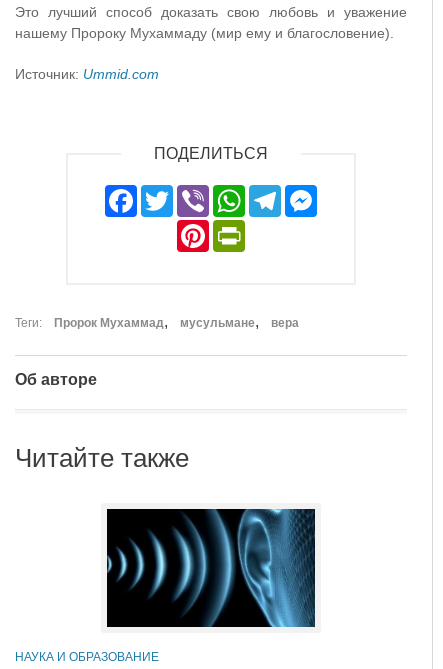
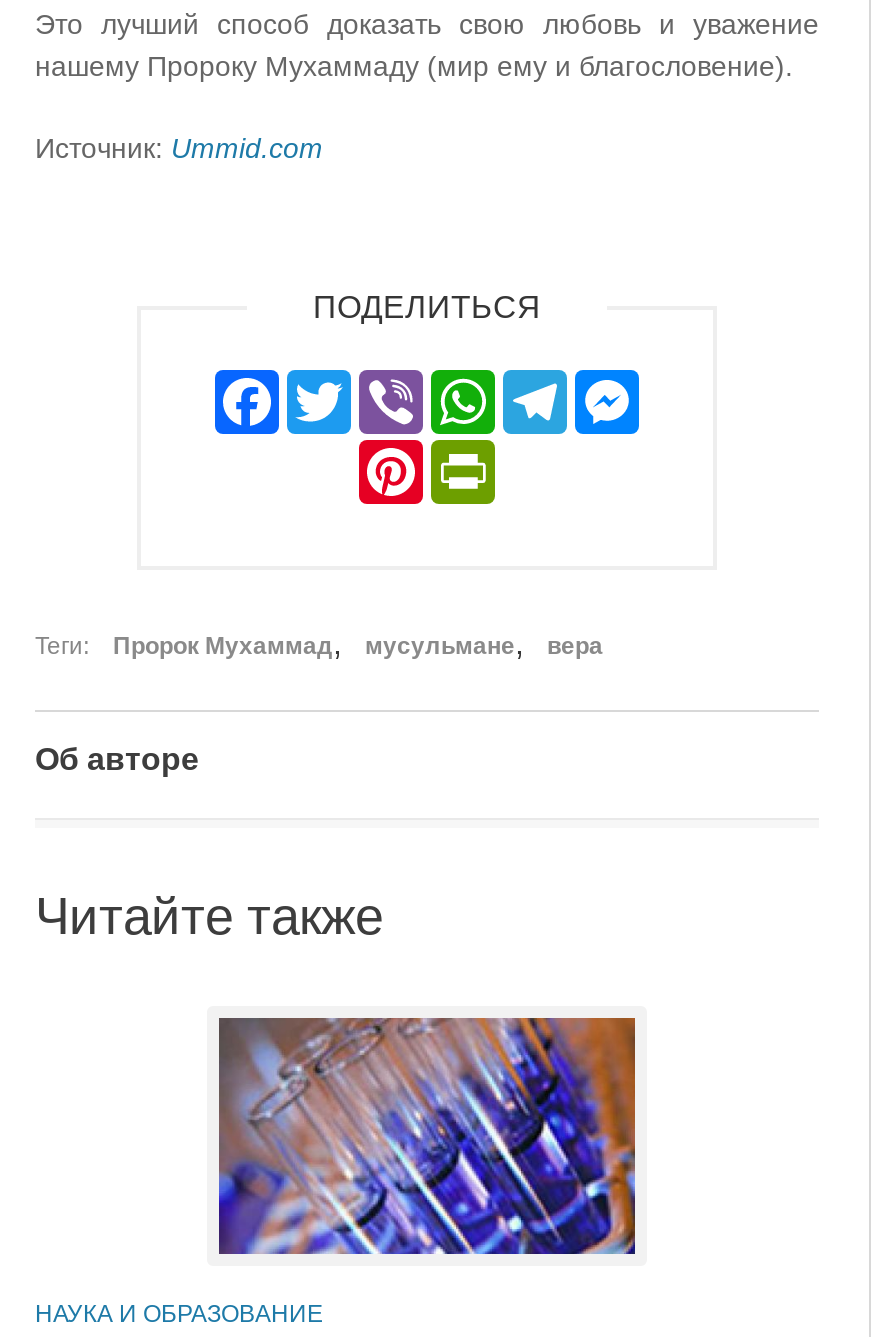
[106,508,316,628] [image] -> [217,1016,637,1256] [image]

